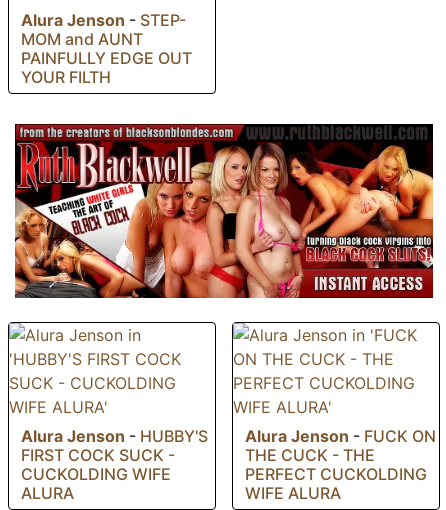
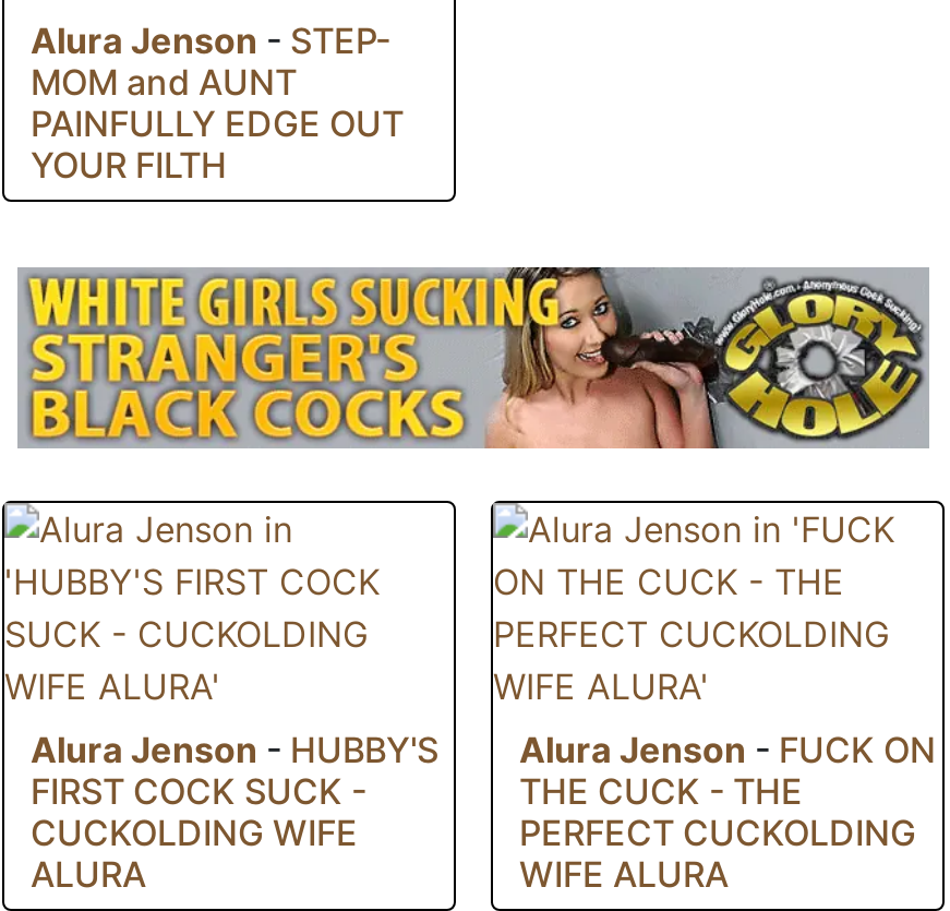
[14,123,434,299] [image] -> [17,265,929,451] [image]

